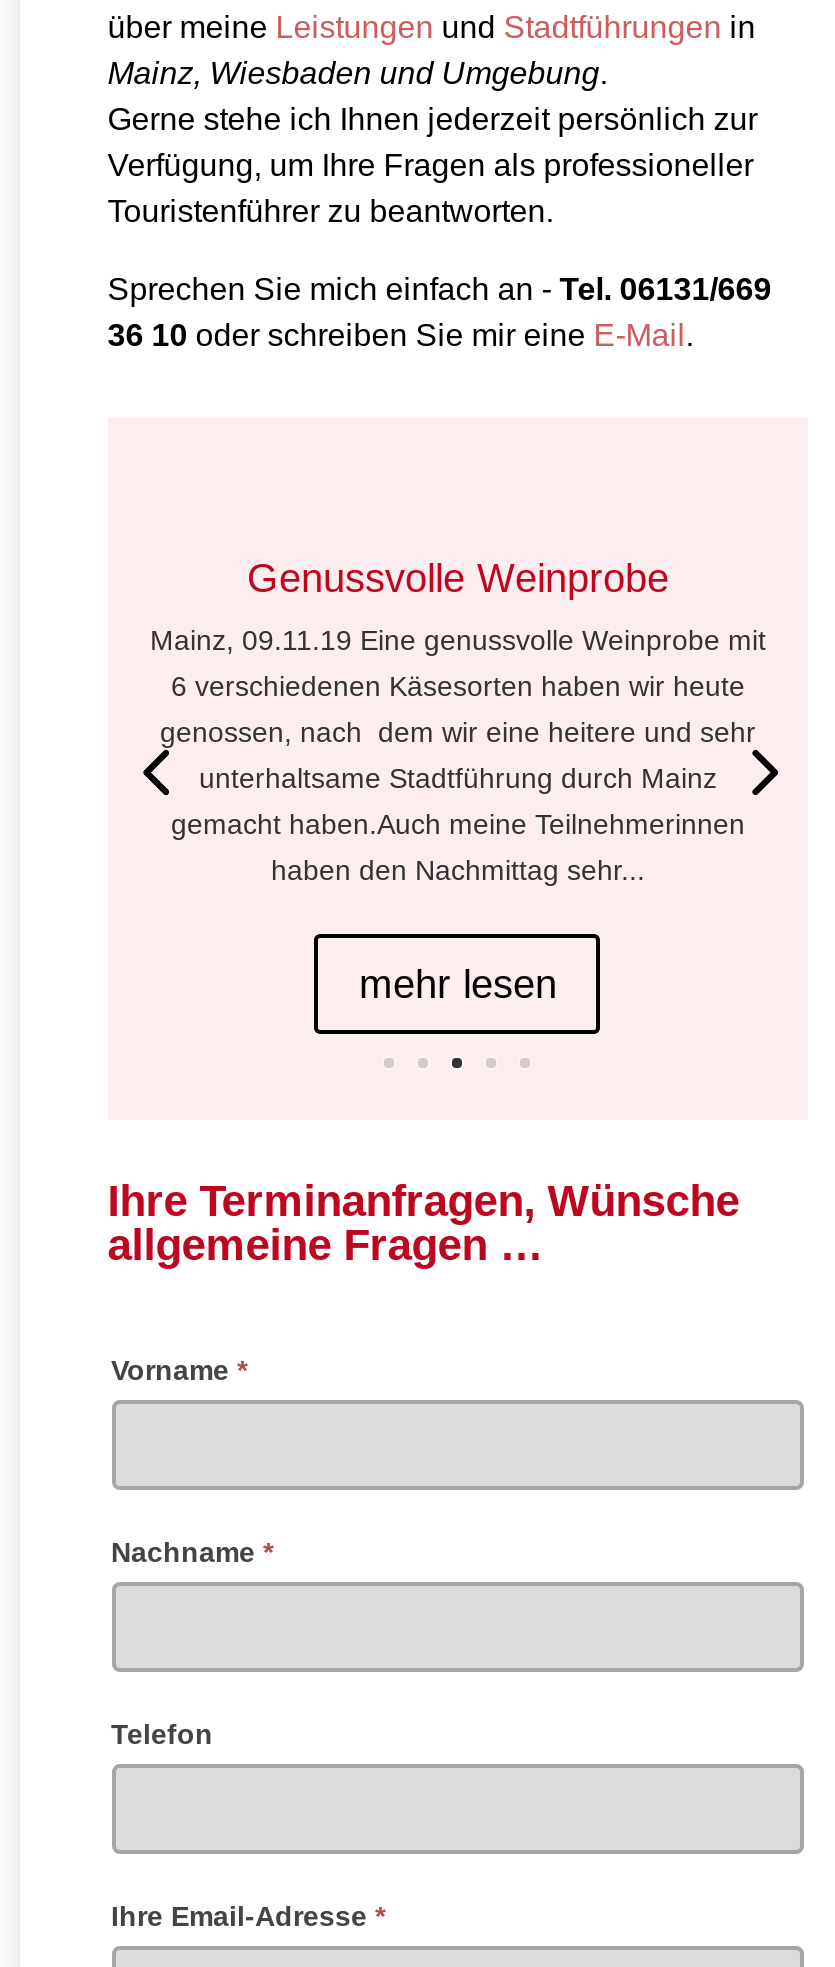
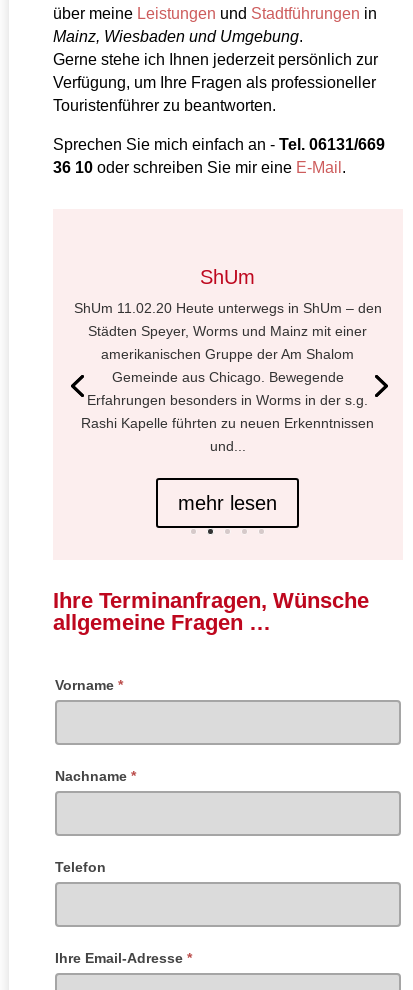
[247,556,669,600] Genussvolle Weinprobe -> [200,266,255,288] ShUm
[150,624,766,886] Mainz, 09.11.19 Eine genussvolle Weinprobe mit | 6 verschiedenen Käsesorten haben wir heute | genossen, nach dem wir eine heitere und sehr | unterhaltsame Stadtführung durch Mainz | gemacht haben.Auch meine Teilnehmerinnen | haben den Nachmittag sehr... -> [74,300,382,454] ShUm 11.02.20 Heute unterwegs in ShUm – den | Städten Speyer, Worms und Mainz mit einer | amerikanischen Gruppe der Am Shalom | Gemeinde aus Chicago. Bewegende | Erfahrungen besonders in Worms in der s.g. | Rashi Kapelle führten zu neuen Erkenntnissen | und...

